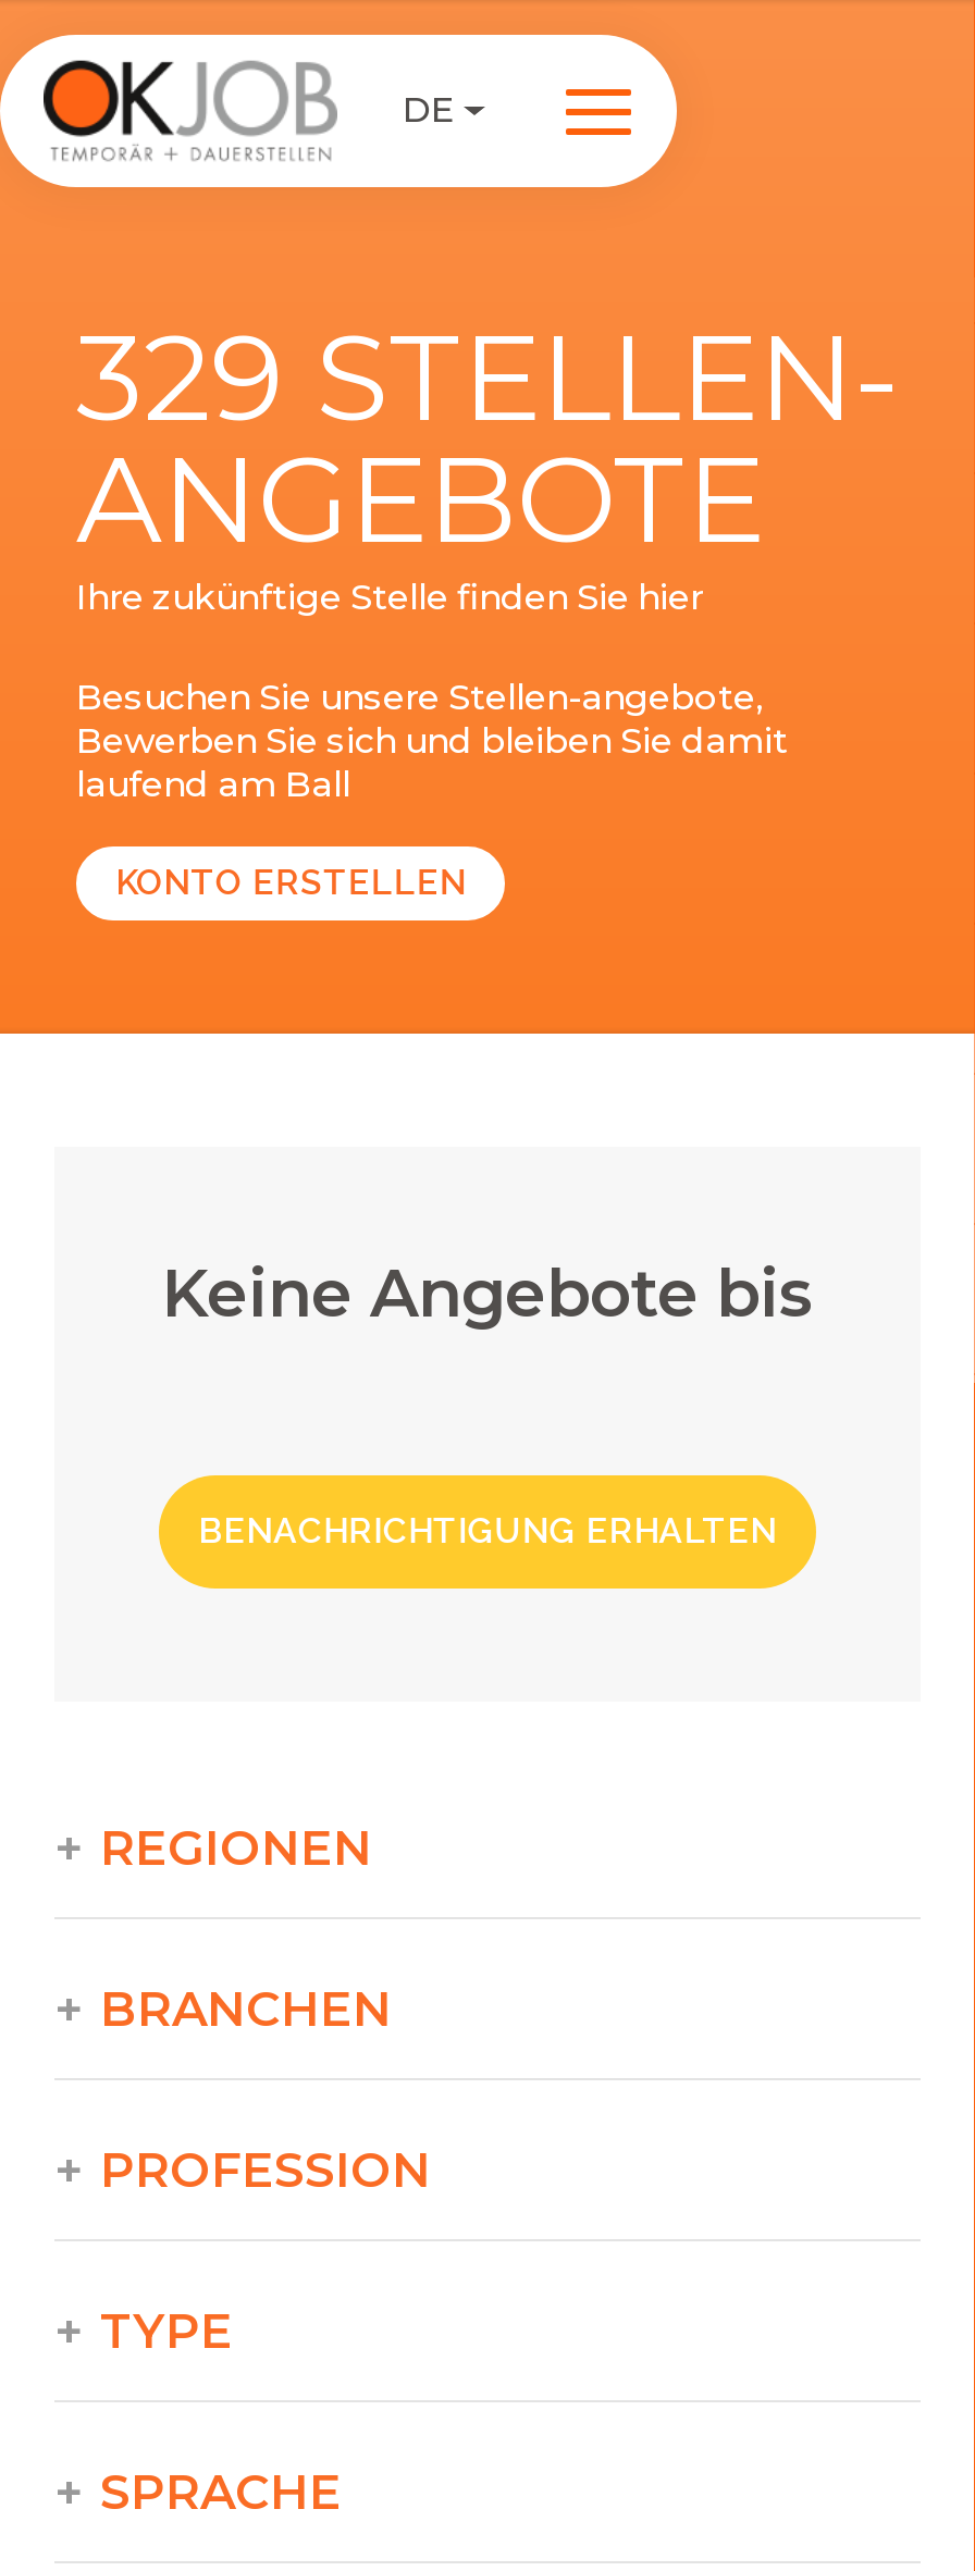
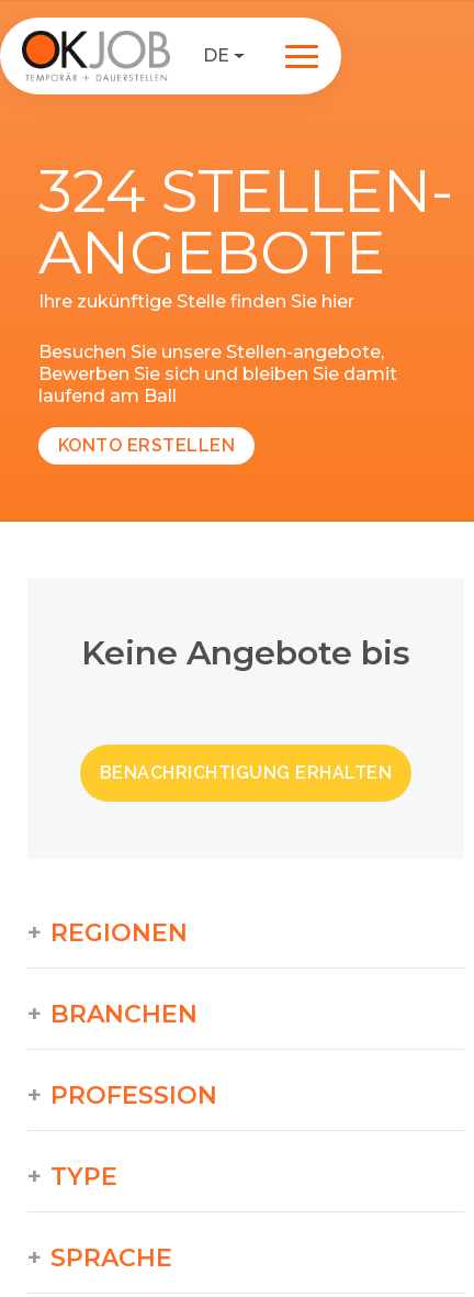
[76,305,897,450] 329 STELLEN- -> [38,154,453,227] 324 STELLEN-

